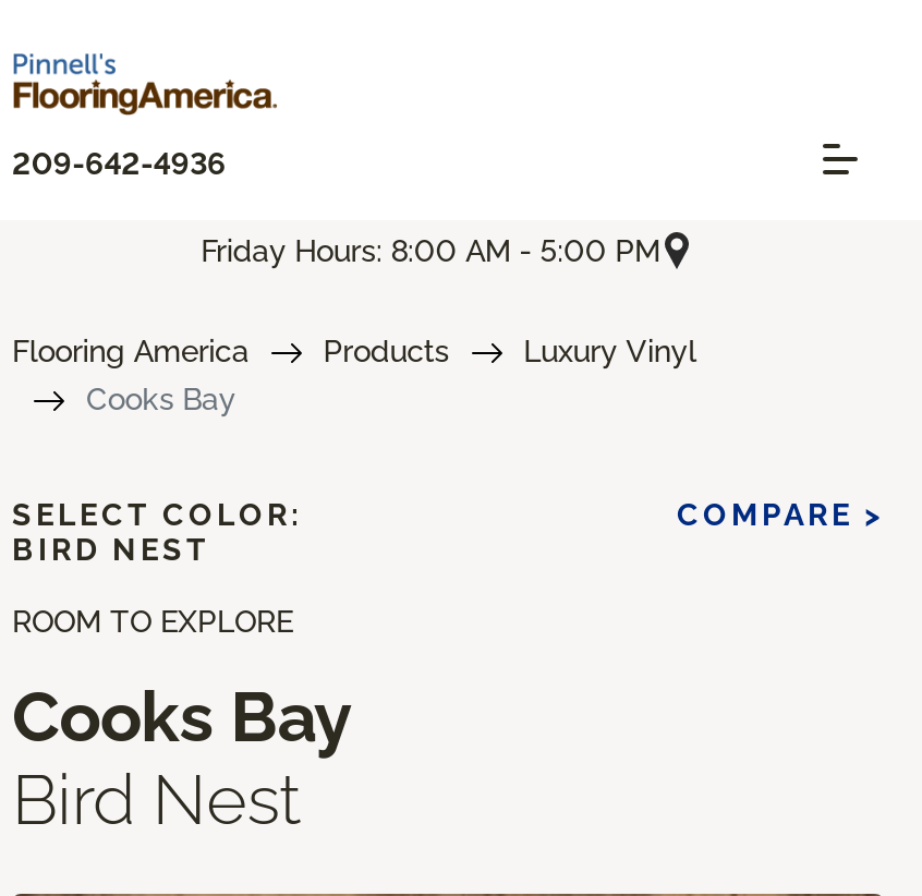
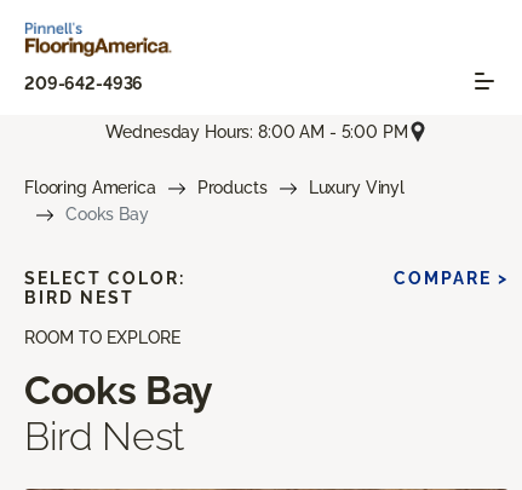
[201,233,660,267] Friday Hours: 8:00 AM - 5:00 PM -> [106,122,408,141] Wednesday Hours: 8:00 AM - 5:00 PM

